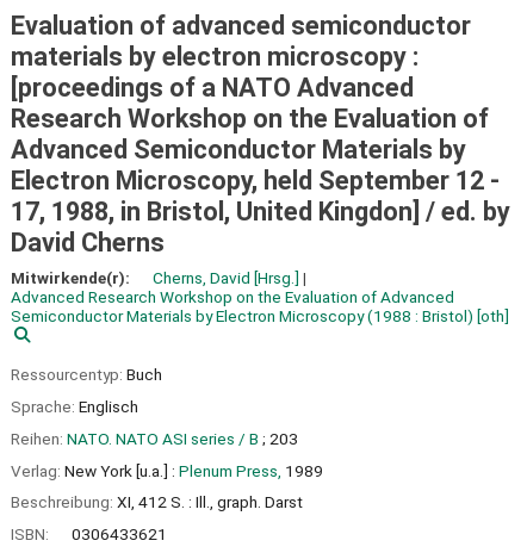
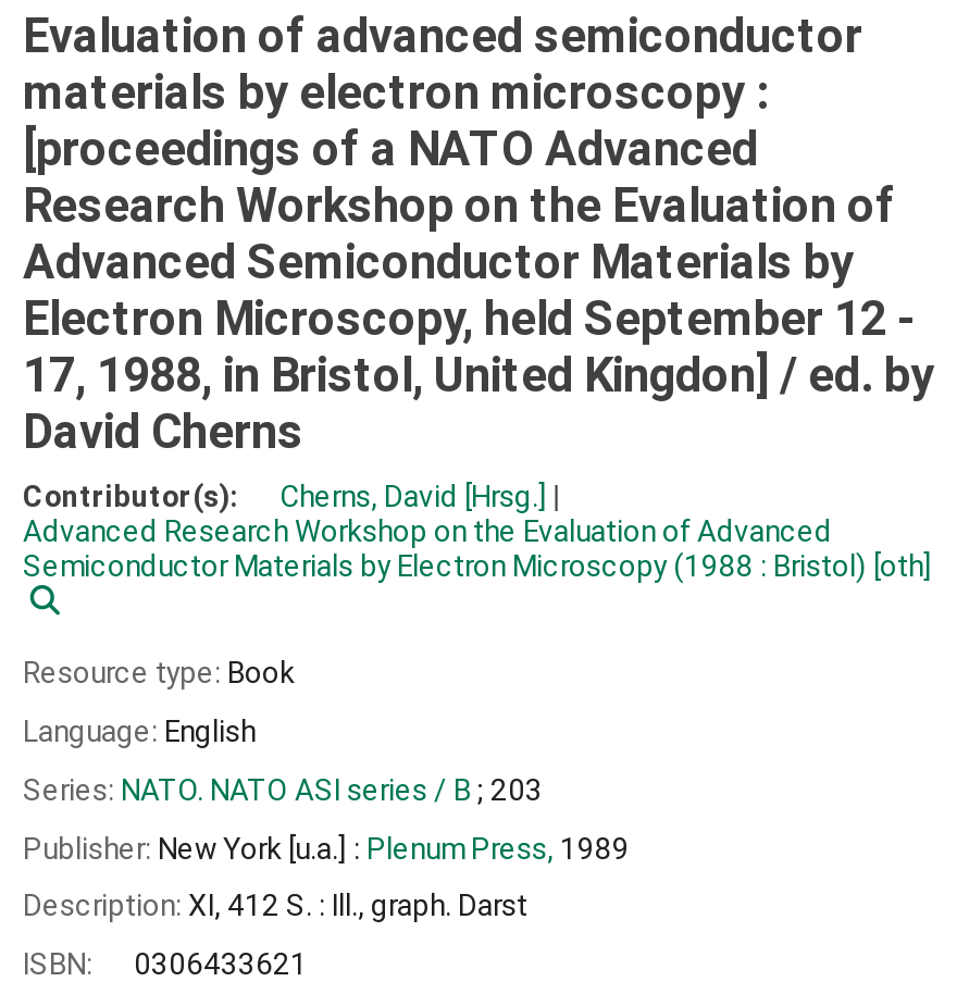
[11,269,134,288] Mitwirkende(r): -> [23,479,245,514] Contributor(s):
[11,365,162,384] Ressourcentyp: Buch -> [23,655,295,690] Resource type: Book
[11,397,138,416] Sprache: Englisch -> [23,713,256,748] Language: English
[11,429,298,448] Reihen: NATO. NATO ASI series / B; 203 -> [23,772,543,807] Series: NATO. NATO ASI series / B; 203
[11,461,323,480] Verlag: New York [u.a.] : Plenum Press, 1989 -> [23,830,630,865] Publisher: New York [u.a.] : Plenum Press, 1989
[11,493,303,512] Beschreibung: XI, 412 S. : Ill., graph. Darst -> [23,888,527,923] Description: XI, 412 S. : Ill., graph. Darst

